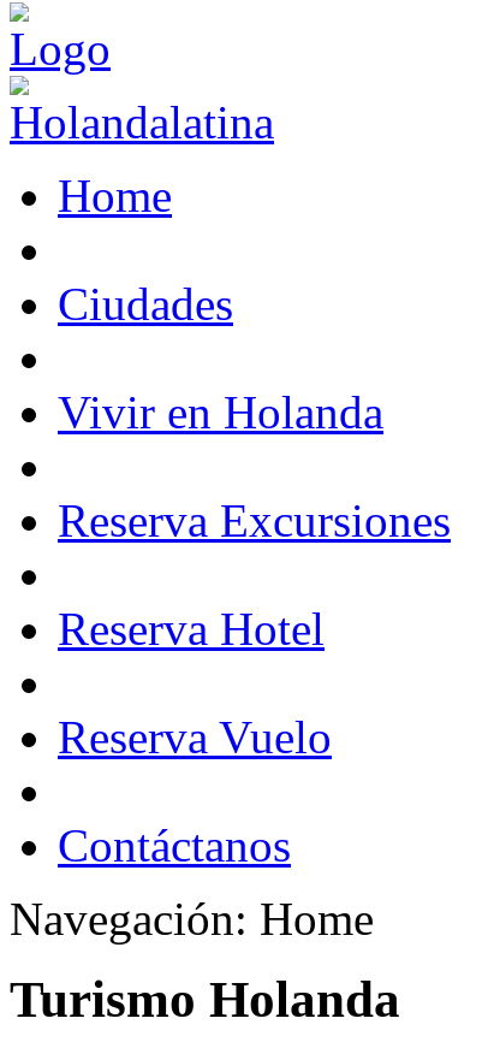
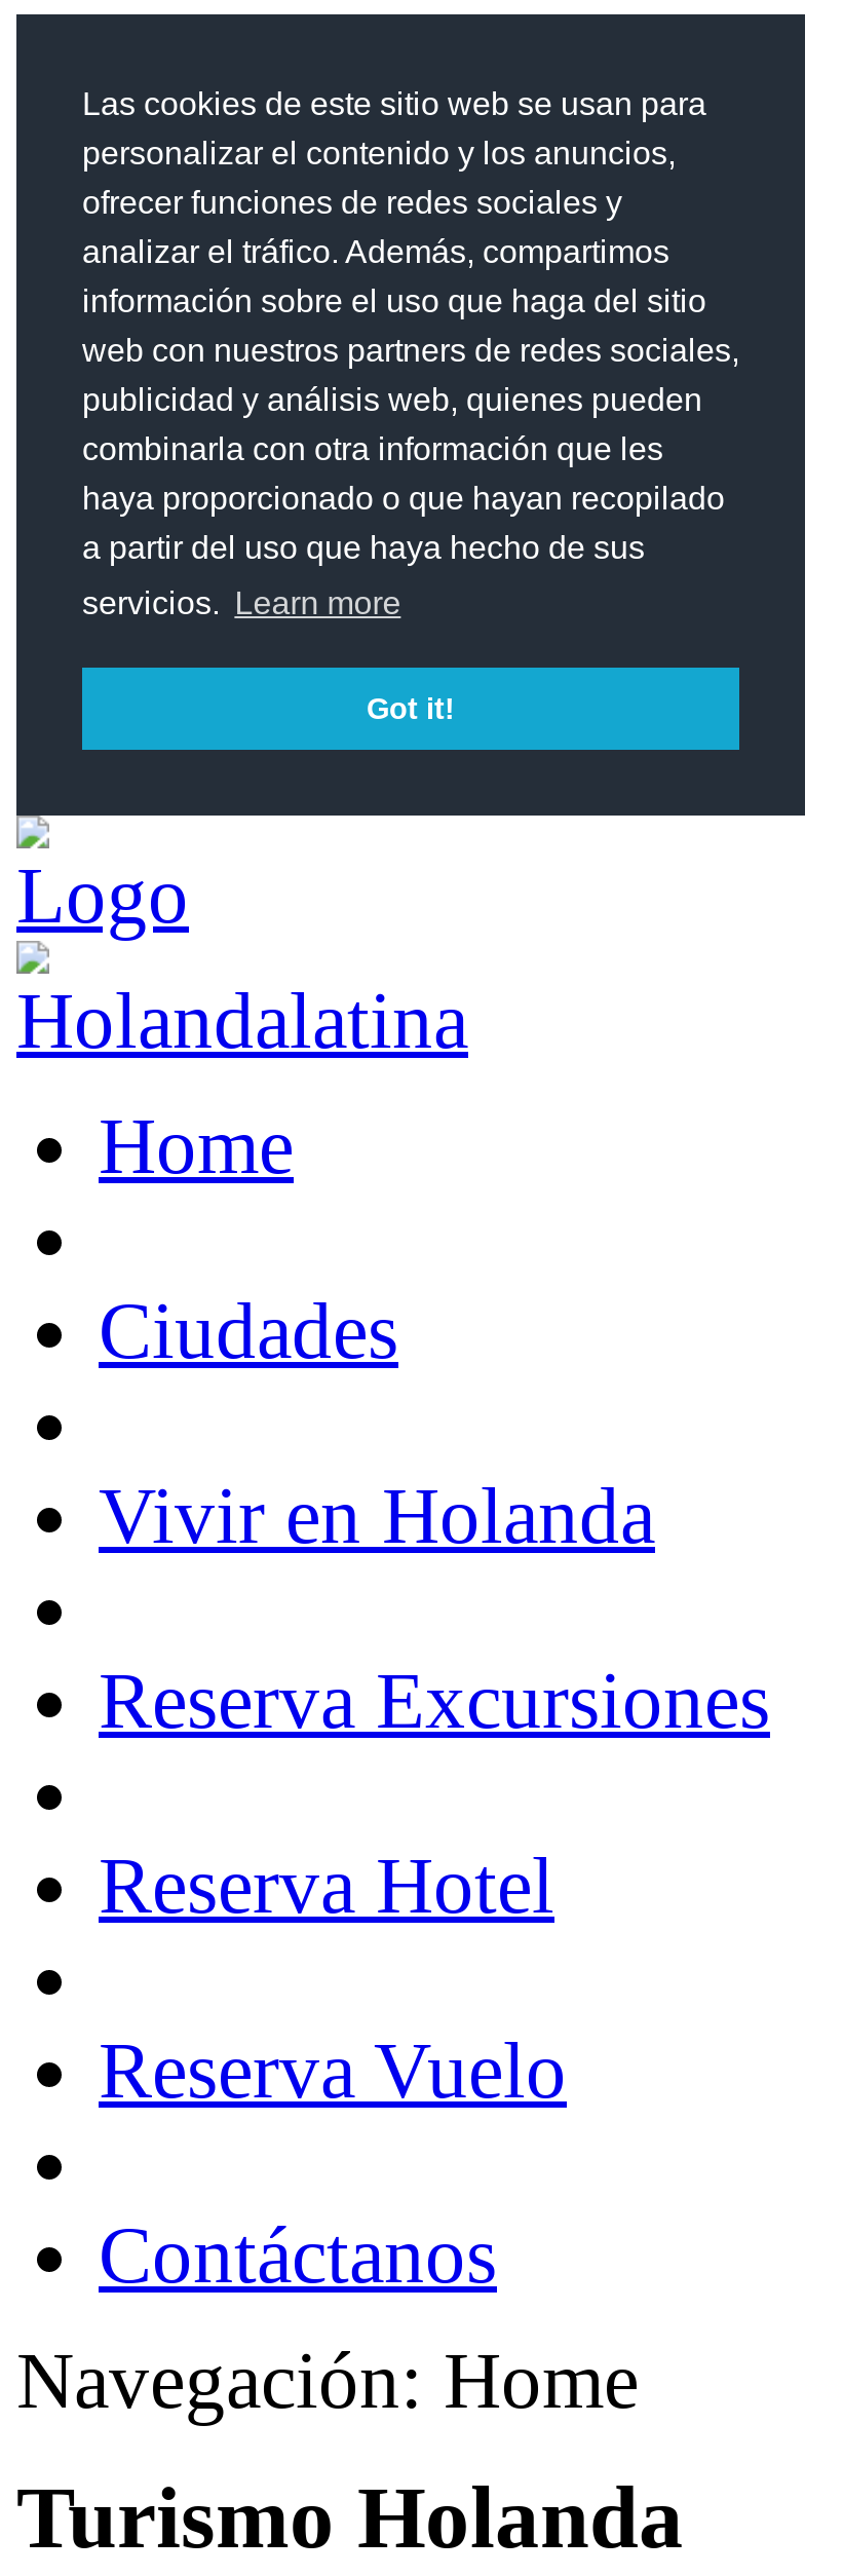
none -> [14,12,807,818] [image] | Las cookies de este sitio web se usan para | personalizar el contenido y los anuncios, | ofrecer funciones de redes sociales y | analizar el tráfico. Además, compartimos | información sobre el uso que haga del sitio | web con nuestros partners de redes sociales, | publicidad y análisis web, quienes pueden | combinarla con otra información que les | haya proporcionado o que hayan recopilado | a partir del uso que haya hecho de sus | servicios. Learn more | Got it!

